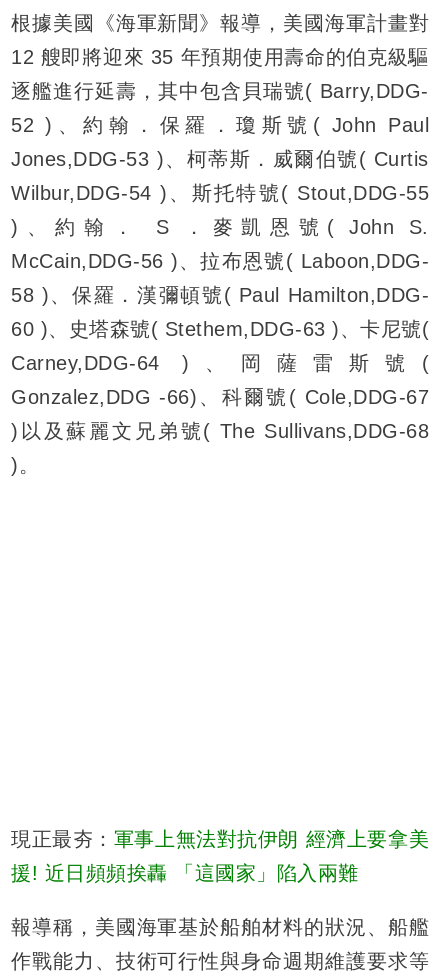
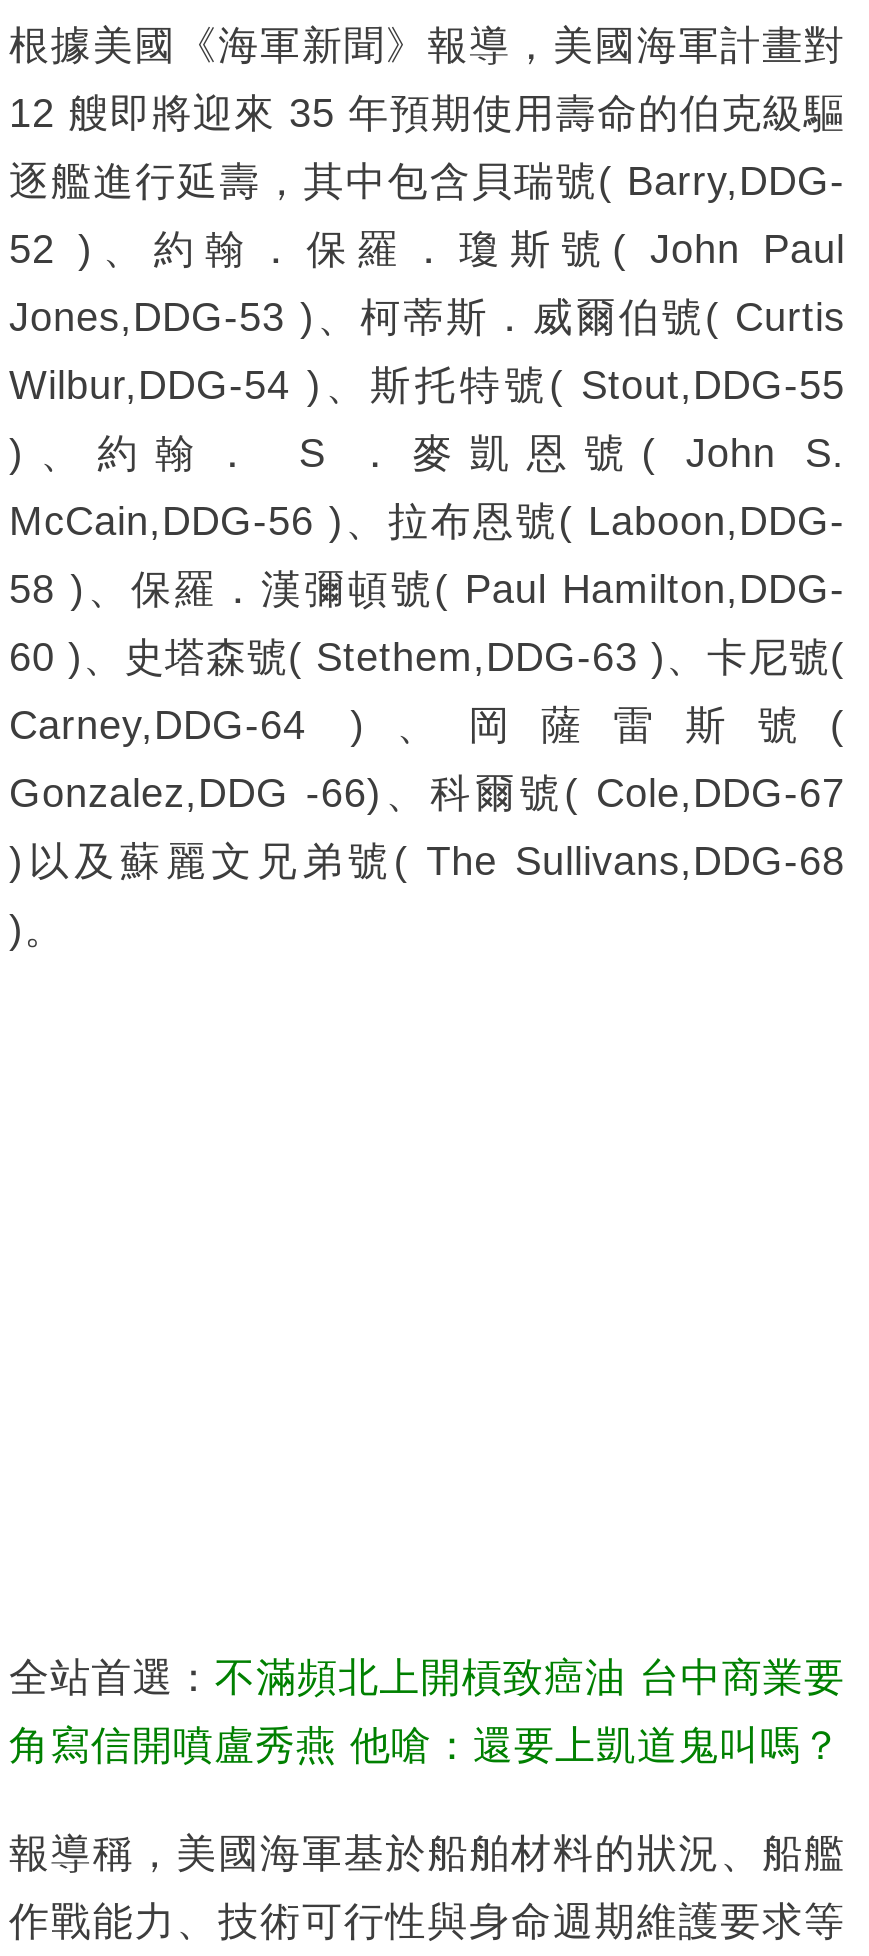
[11,828,429,850] 現正最夯：軍事上無法對抗伊朗 經濟上要拿美 -> [9,1654,845,1698] 全站首選：不滿頻北上開槓致癌油 台中商業要
[11,862,358,884] 援! 近日頻頻挨轟 「這國家」陷入兩難 -> [9,1722,842,1766] 角寫信開噴盧秀燕 他嗆：還要上凱道鬼叫嗎？

